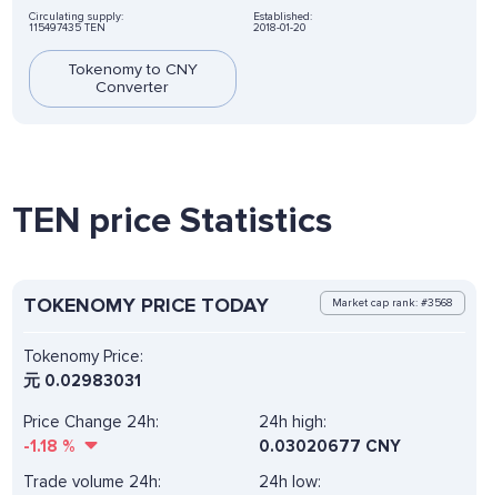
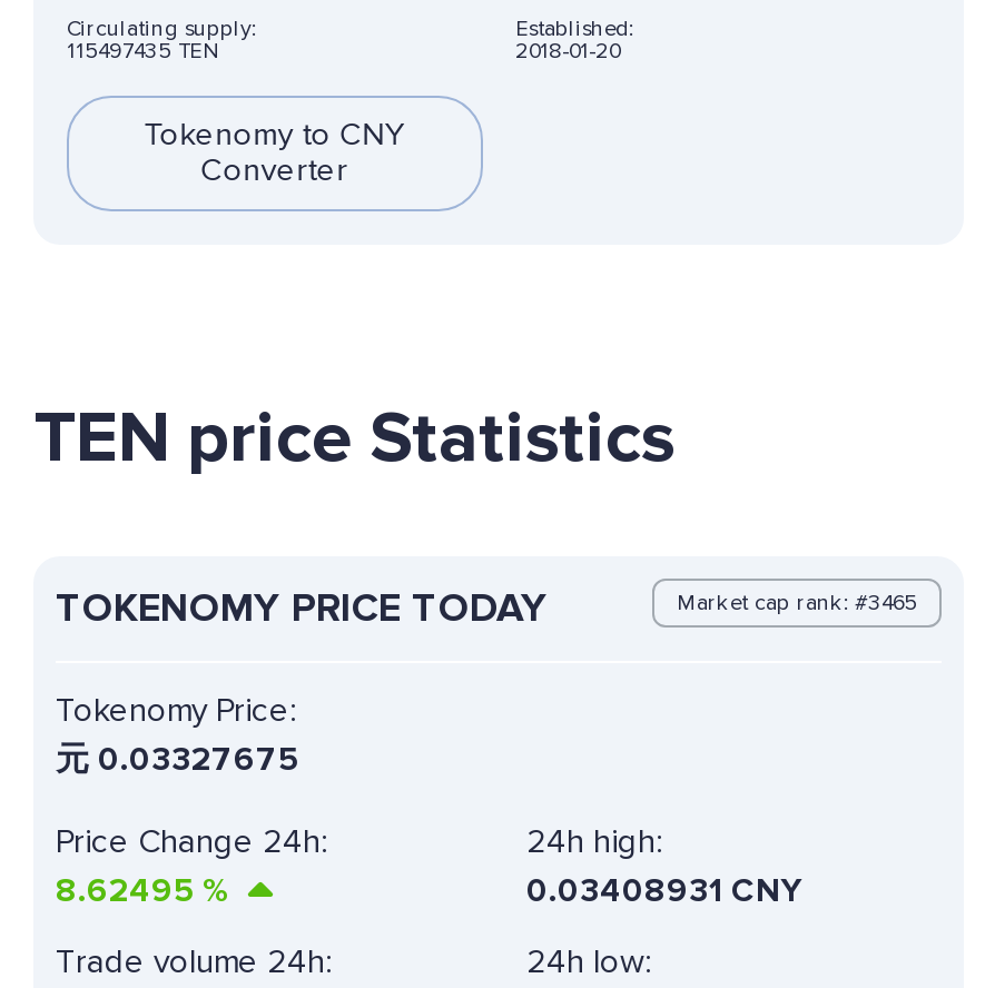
[332,297,453,310] Market cap rank: #3568 -> [677,590,917,617] Market cap rank: #3465
[23,371,141,391] 元0.02983031 -> [56,739,298,779] 元0.03327675
[23,436,79,456] -1.18% -> [56,871,236,911] 8.62495%
[258,436,400,456] 0.03020677 CNY -> [526,871,802,911] 0.03408931 CNY

